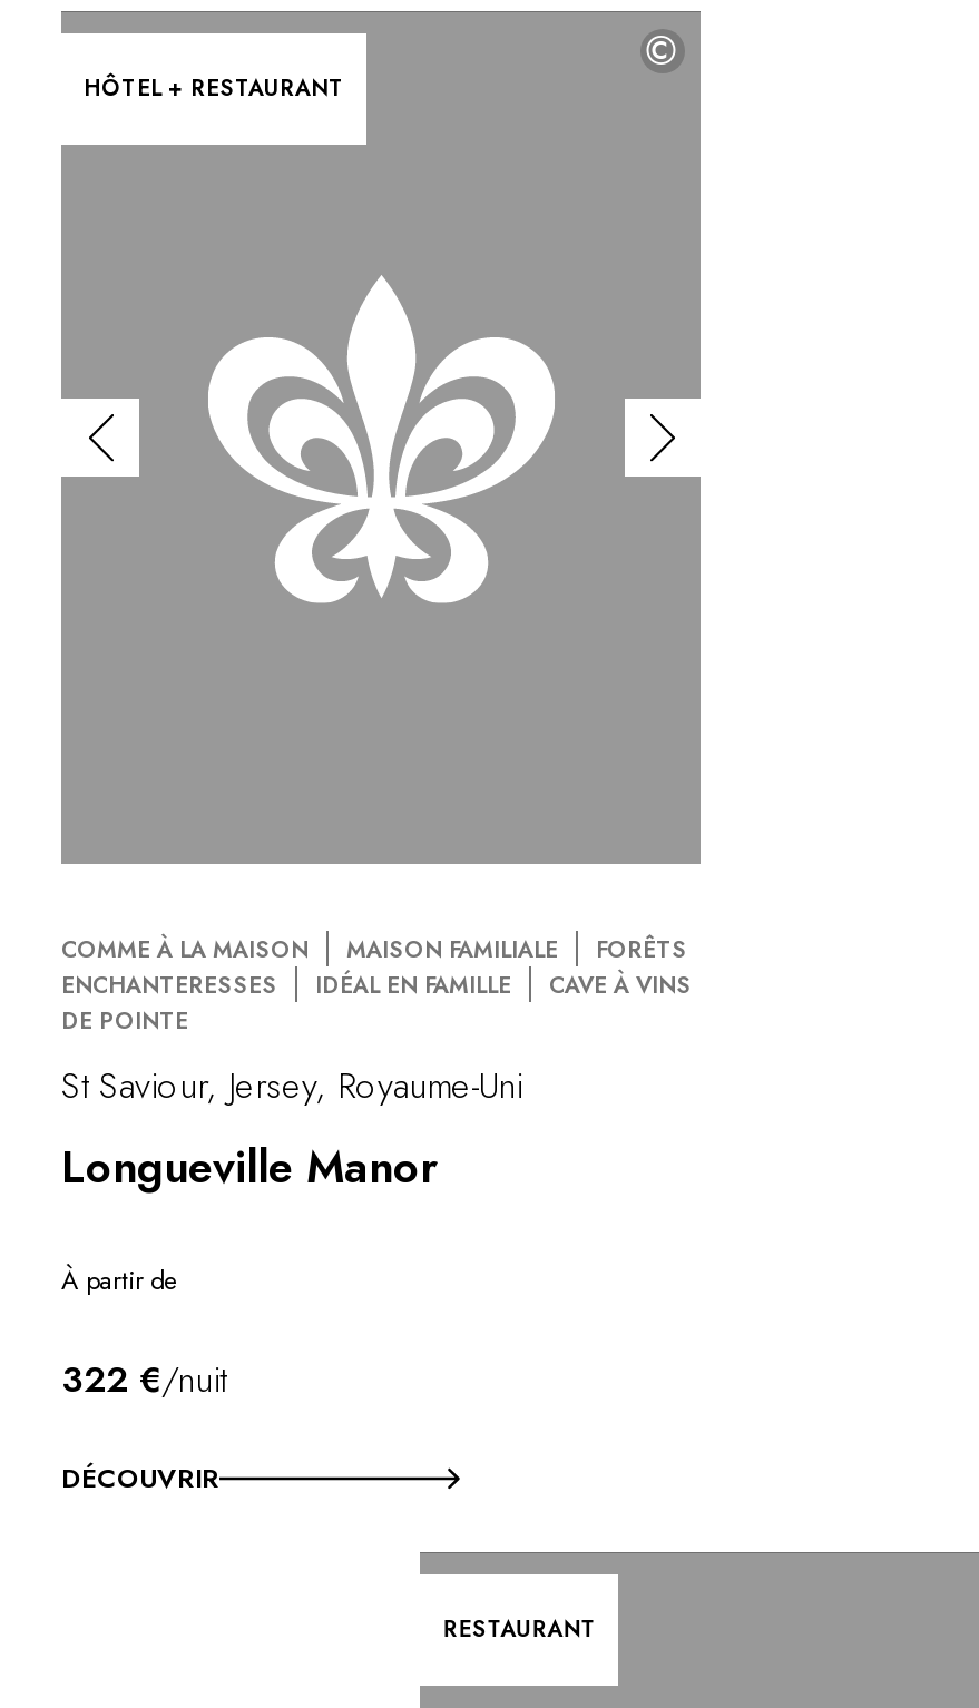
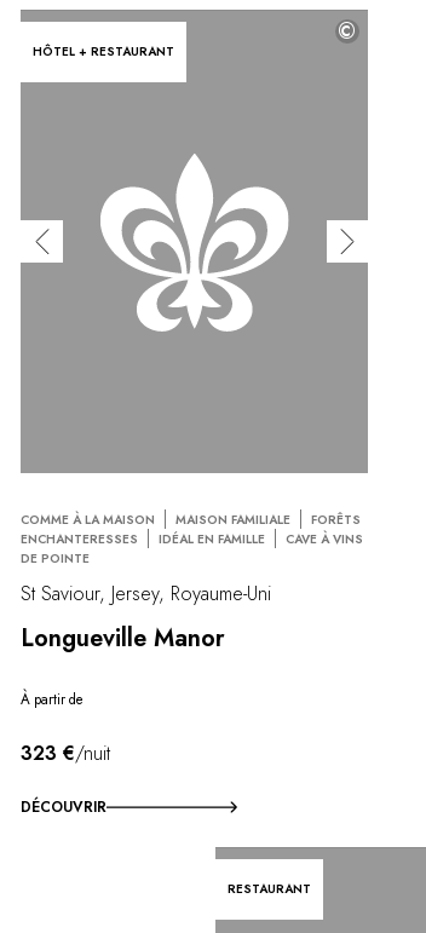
[61,1354,226,1405] 322 €/nuit -> [21,739,110,767] 323 €/nuit

